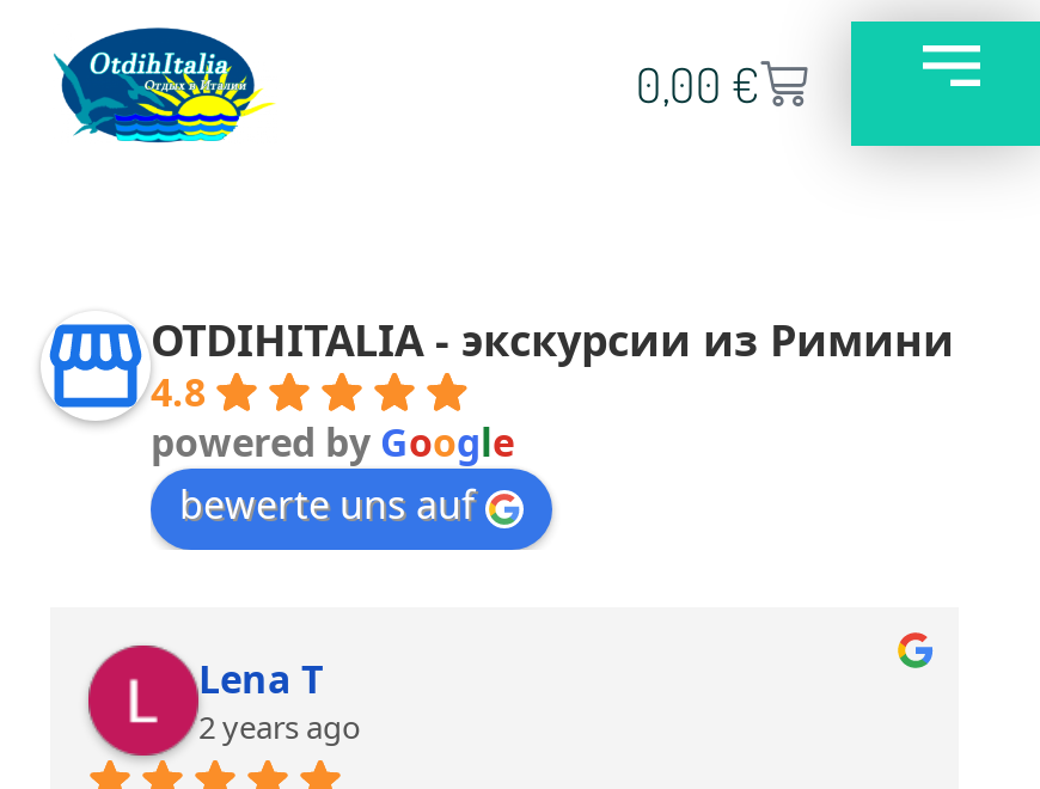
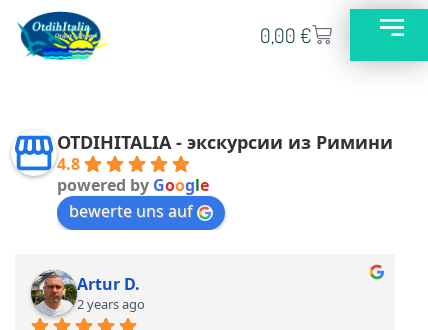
[86,646,323,758] [image] | Lena T -> [30,271,140,316] [image] | Artur D.

